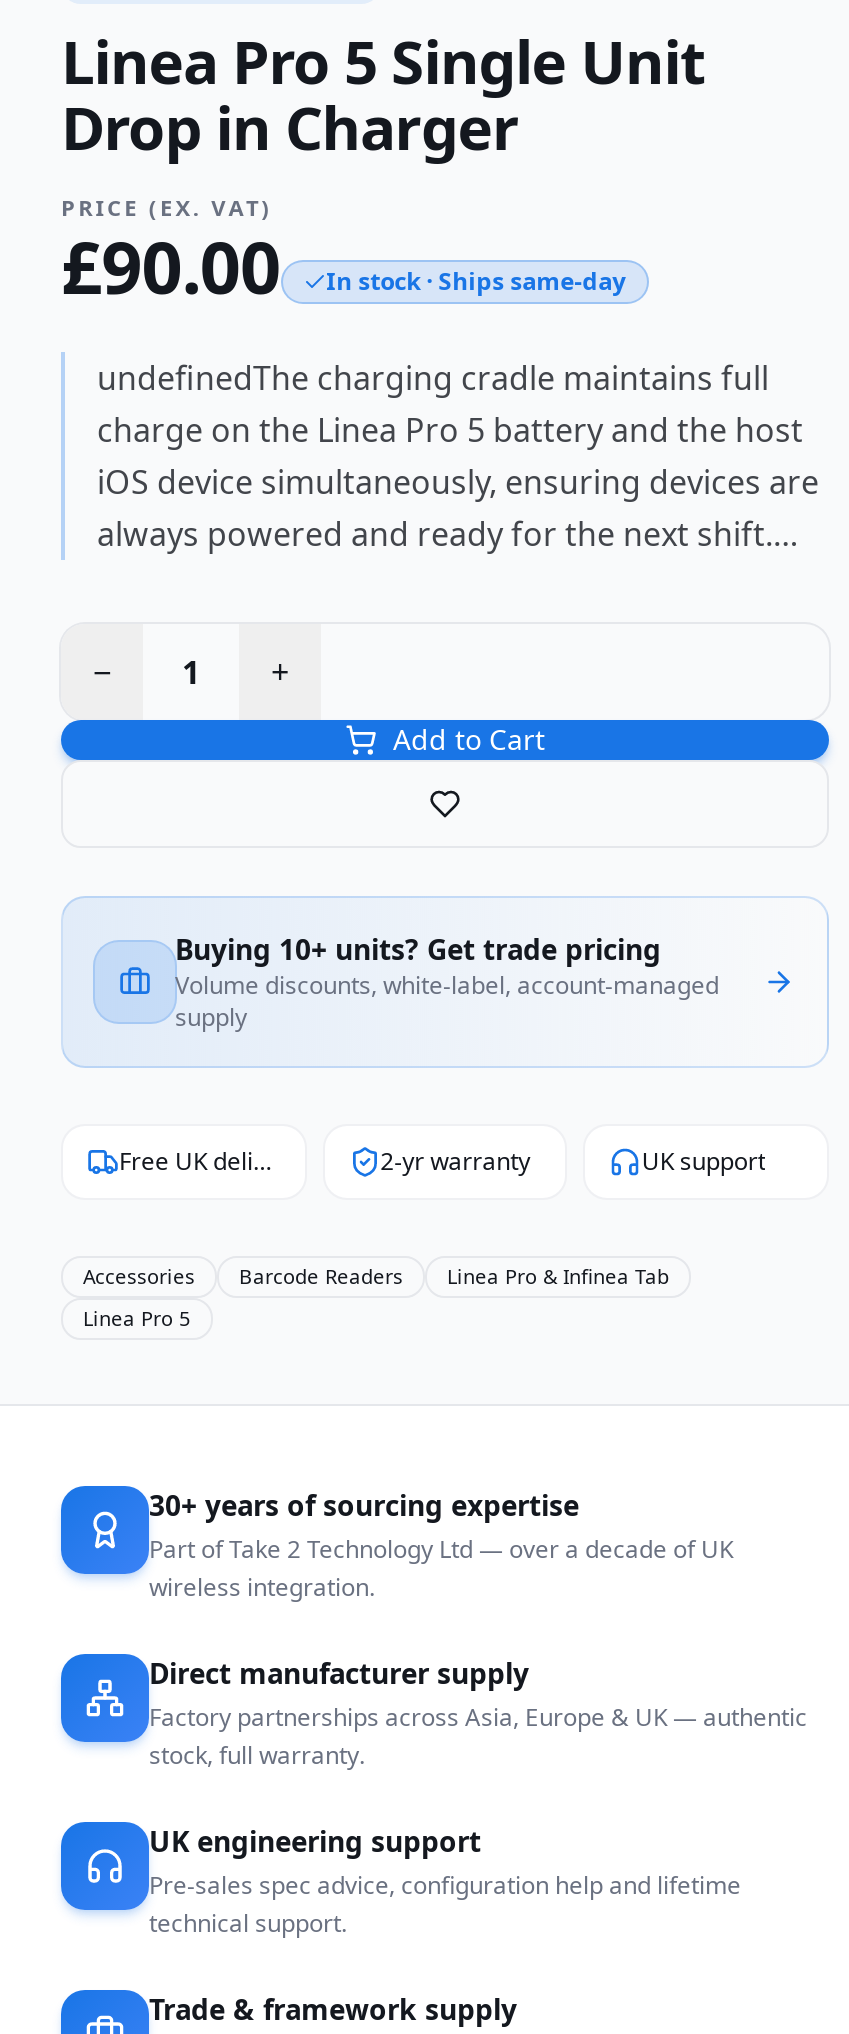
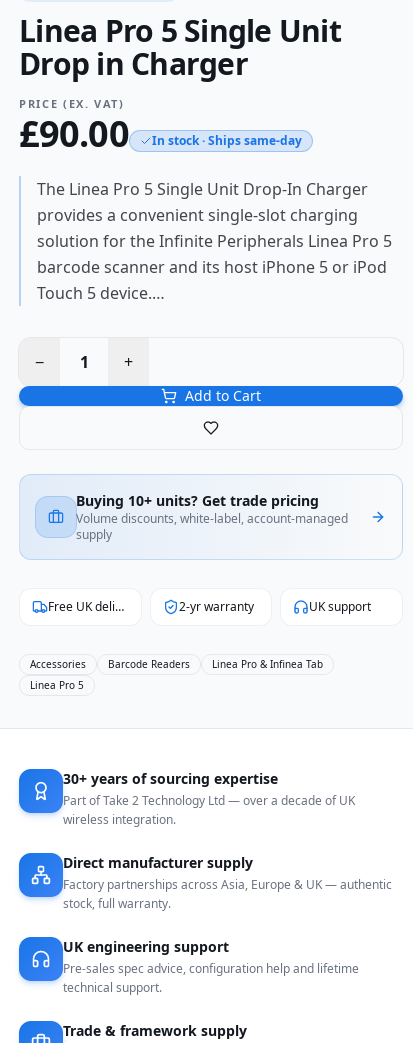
[97,356,819,556] undefinedThe charging cradle maintains full | charge on the Linea Pro 5 battery and the host | iOS device simultaneously, ensuring devices are | always powered and ready for the next shift.… -> [37,178,392,304] The Linea Pro 5 Single Unit Drop-In Charger | provides a convenient single-slot charging | solution for the Infinite Peripherals Linea Pro 5 | barcode scanner and its host iPhone 5 or iPod | Touch 5 device.…

